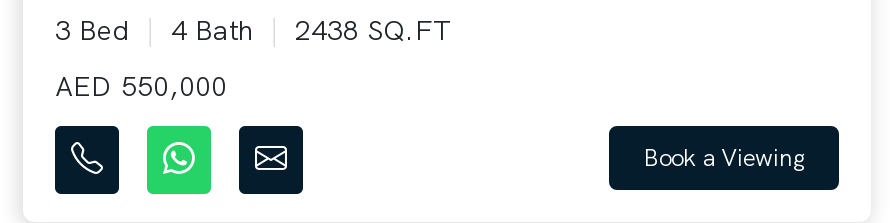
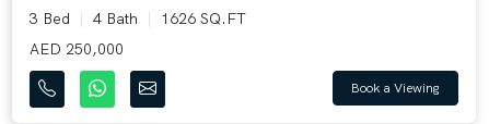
[55,12,451,48] 3 Bed 4 Bath 2438 SQ.FT -> [30,9,246,29] 3 Bed 4 Bath 1626 SQ.FT
[55,68,227,104] AED 550,000 -> [30,40,124,59] AED 250,000

